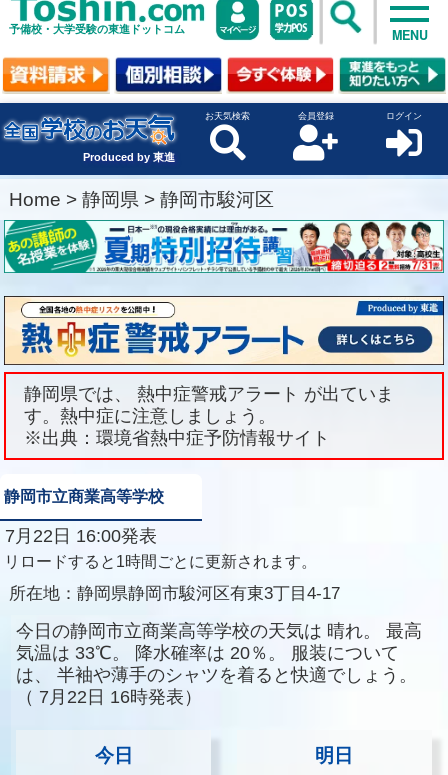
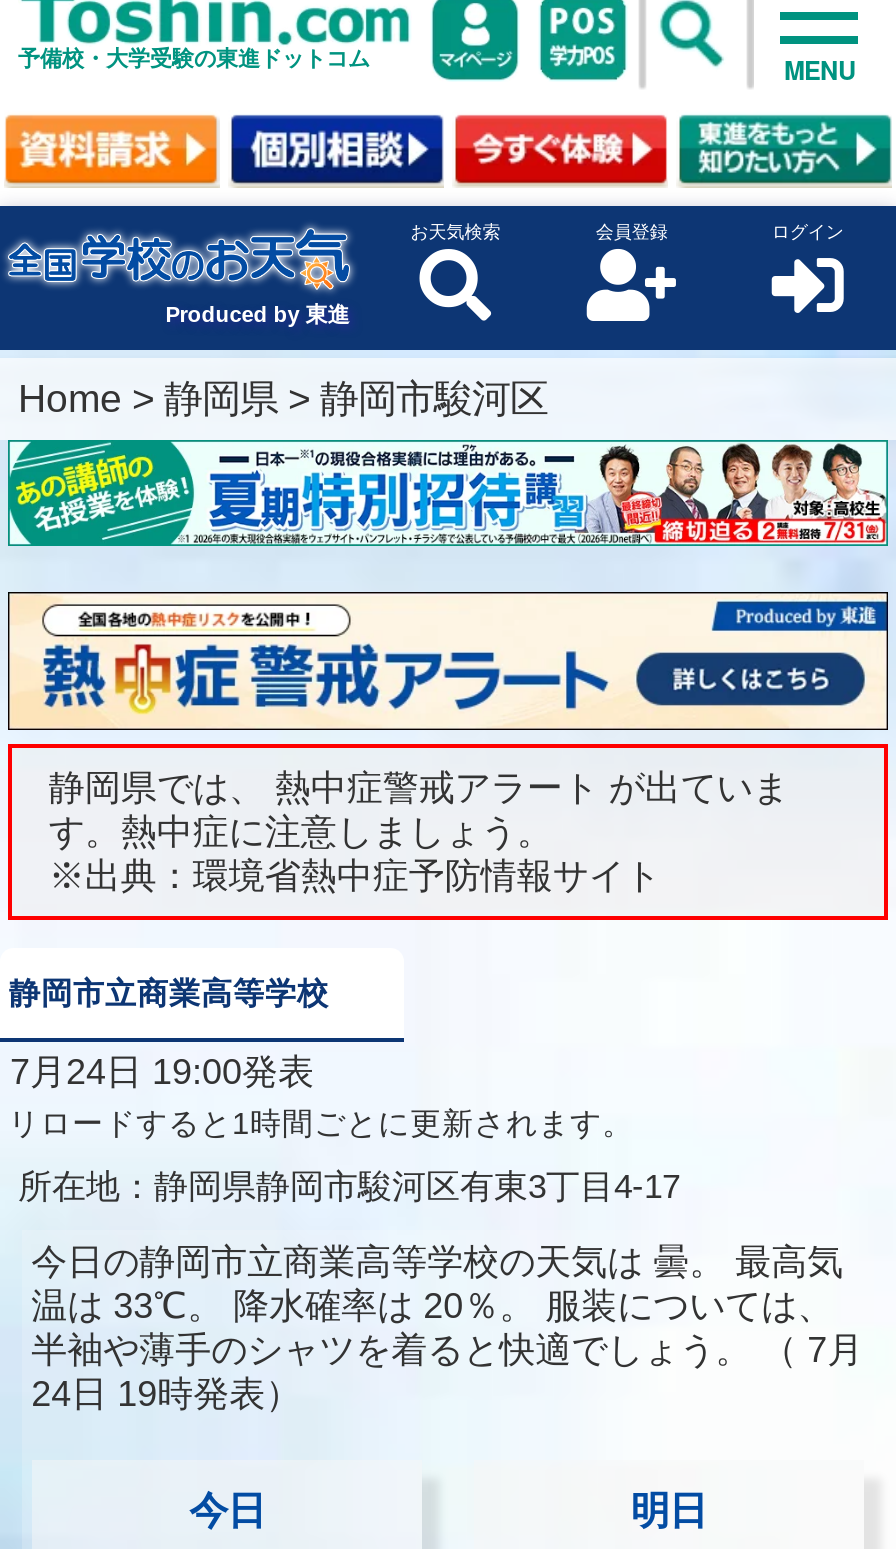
[0,526,157,546] 7月22日 16:00発表 -> [0,1052,314,1092] 7月24日 19:00発表
[16,621,422,707] 今日の静岡市立商業高等学校の天気は 晴れ。 最高 | 気温は 33℃。 降水確率は 20％。 服装について | は、 半袖や薄手のシャツを着ると快適でしょう。 | （ 7月22日 16時発表） -> [31,1242,863,1414] 今日の静岡市立商業高等学校の天気は 曇。 最高気 | 温は 33℃。 降水確率は 20％。 服装については、 | 半袖や薄手のシャツを着ると快適でしょう。（ 7月 | 24日 19時発表）

